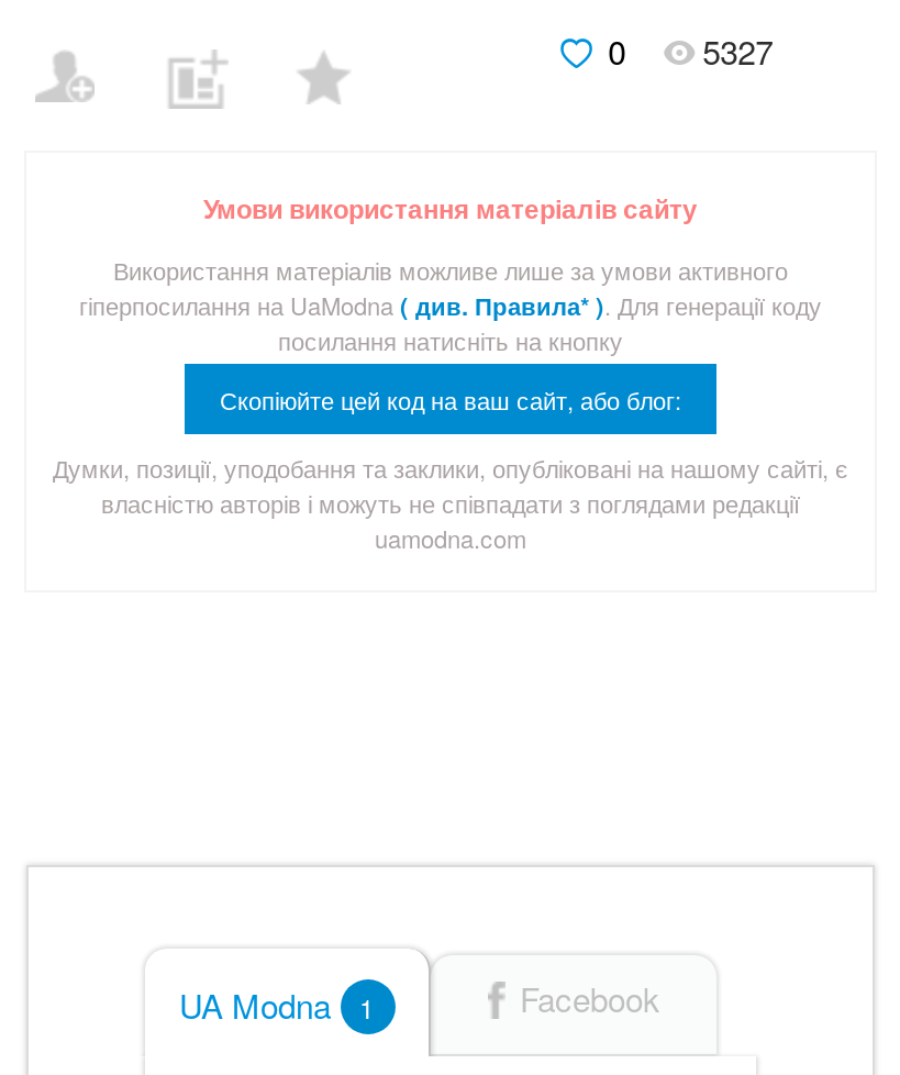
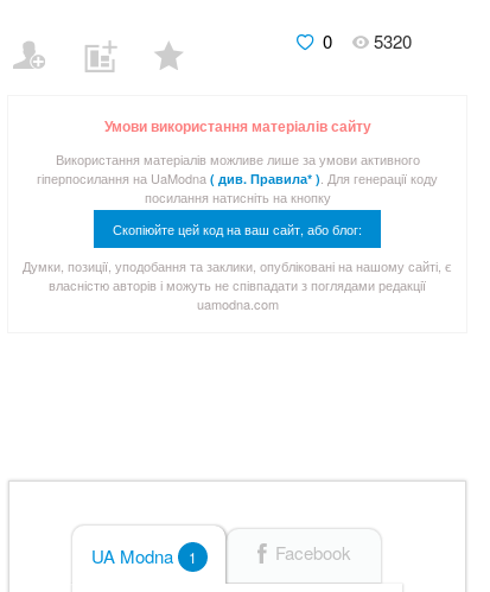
[608,27,773,74] 0 5327 -> [322,28,411,53] 0 5320

